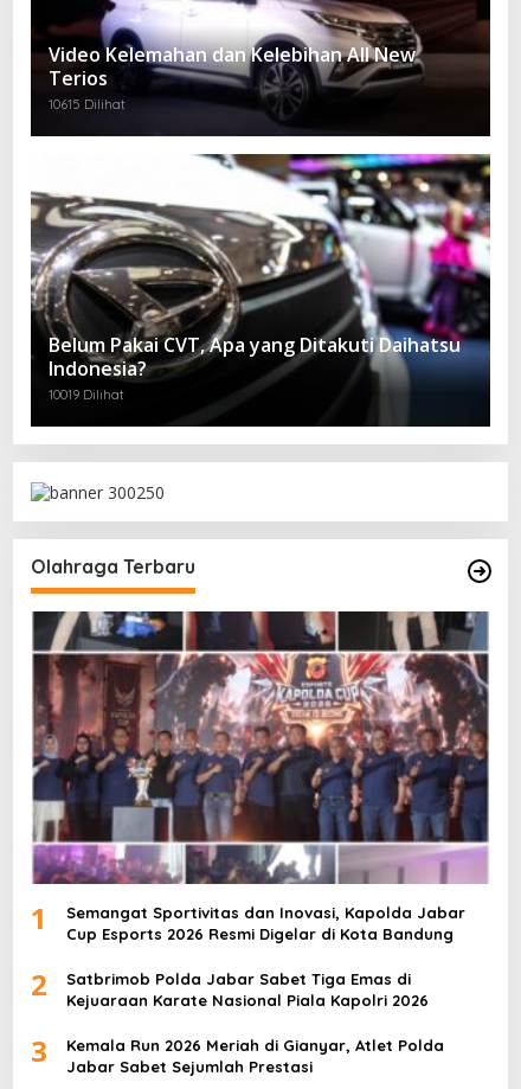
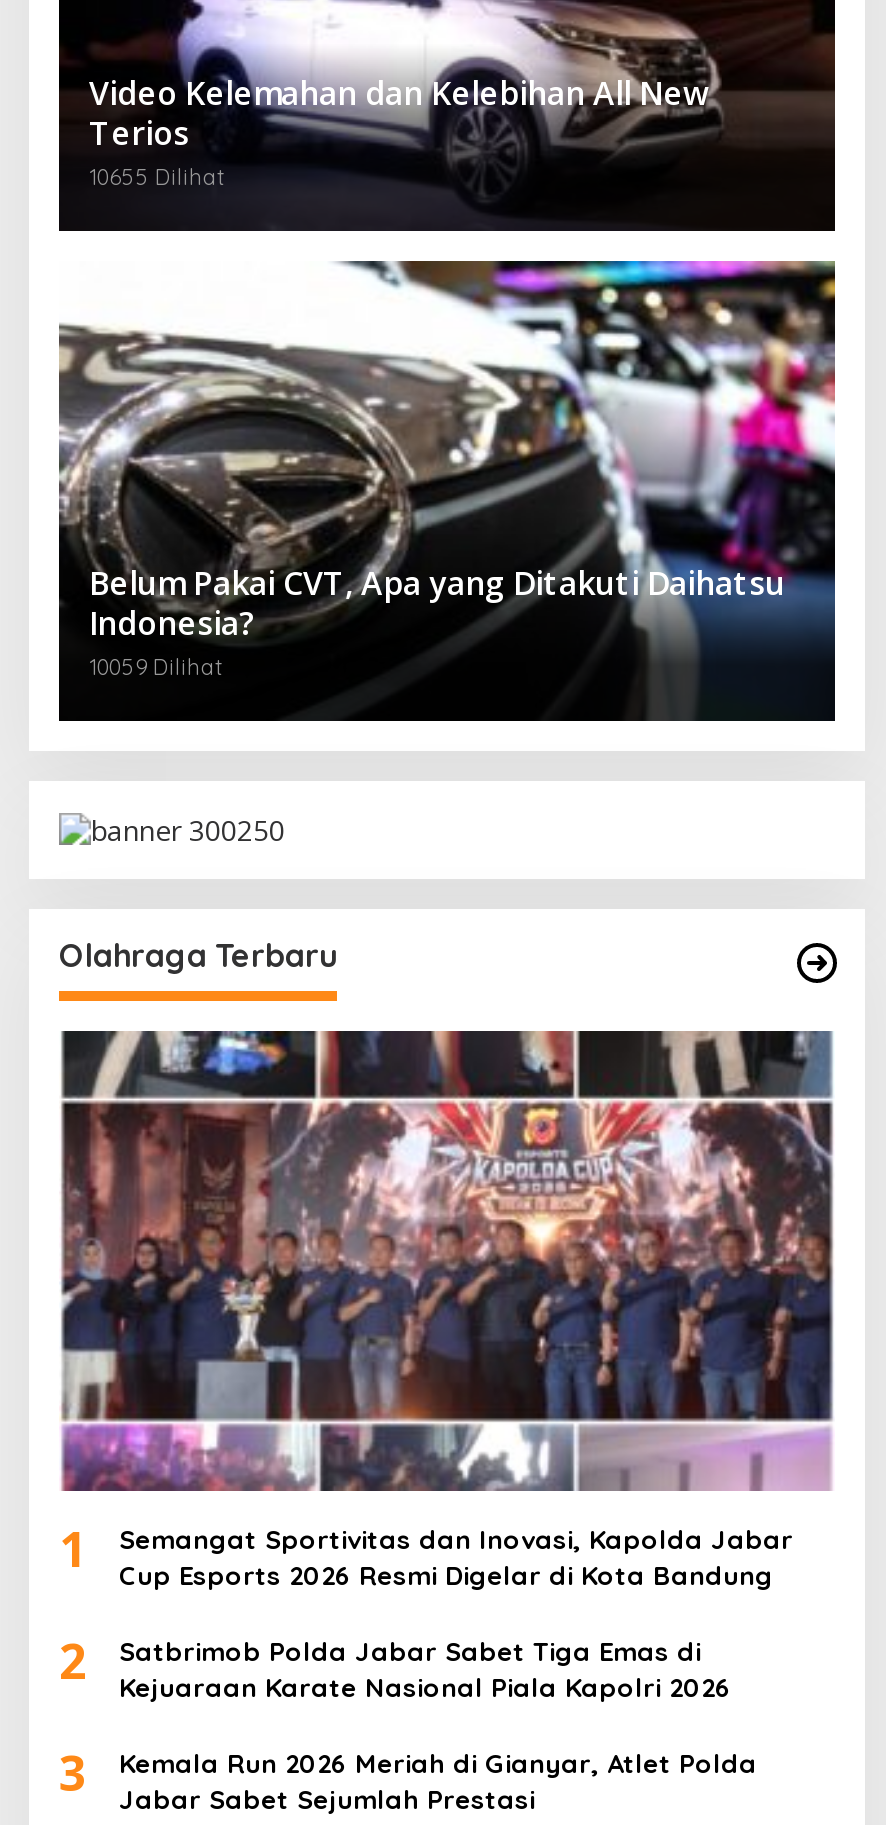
[49,96,126,113] 10615 Dilihat -> [89,162,225,190] 10655 Dilihat
[49,387,124,403] 10019 Dilihat -> [89,653,223,681] 10059 Dilihat

